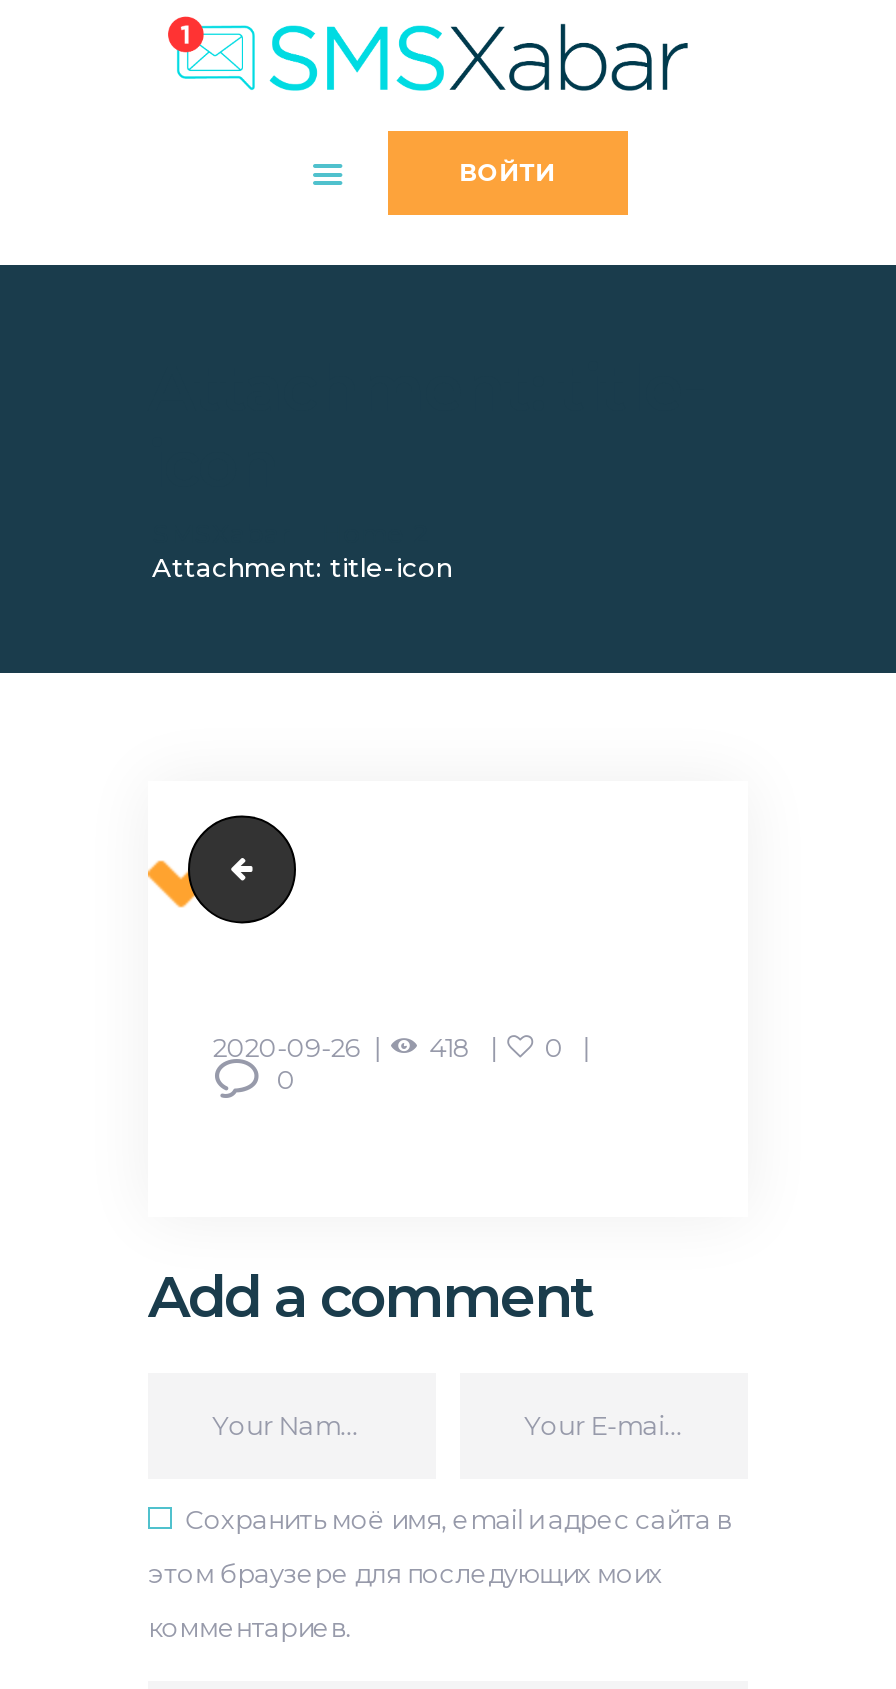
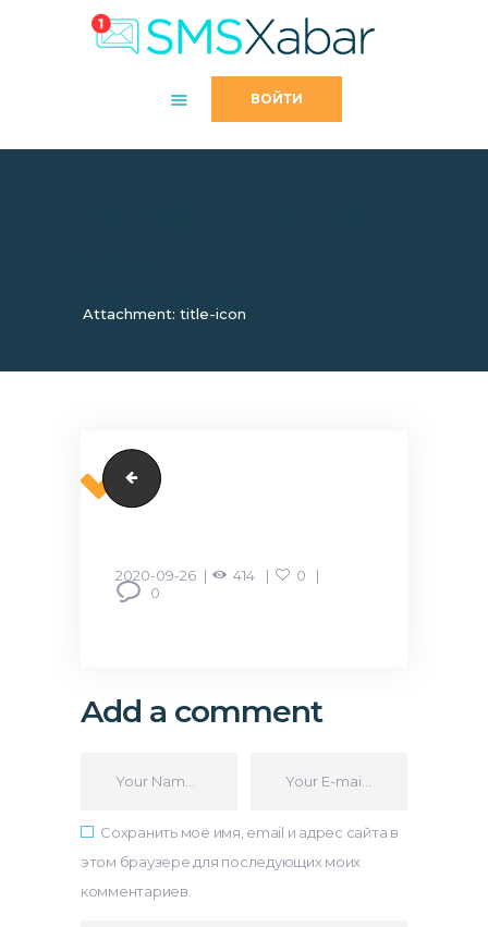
[429,1030,471,1062] 418 -> [233,566,255,584] 414

